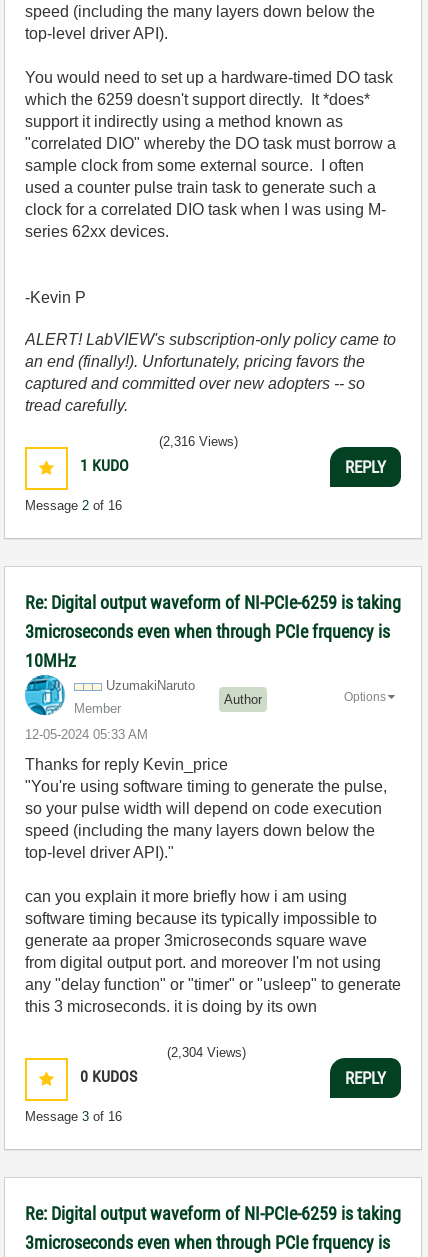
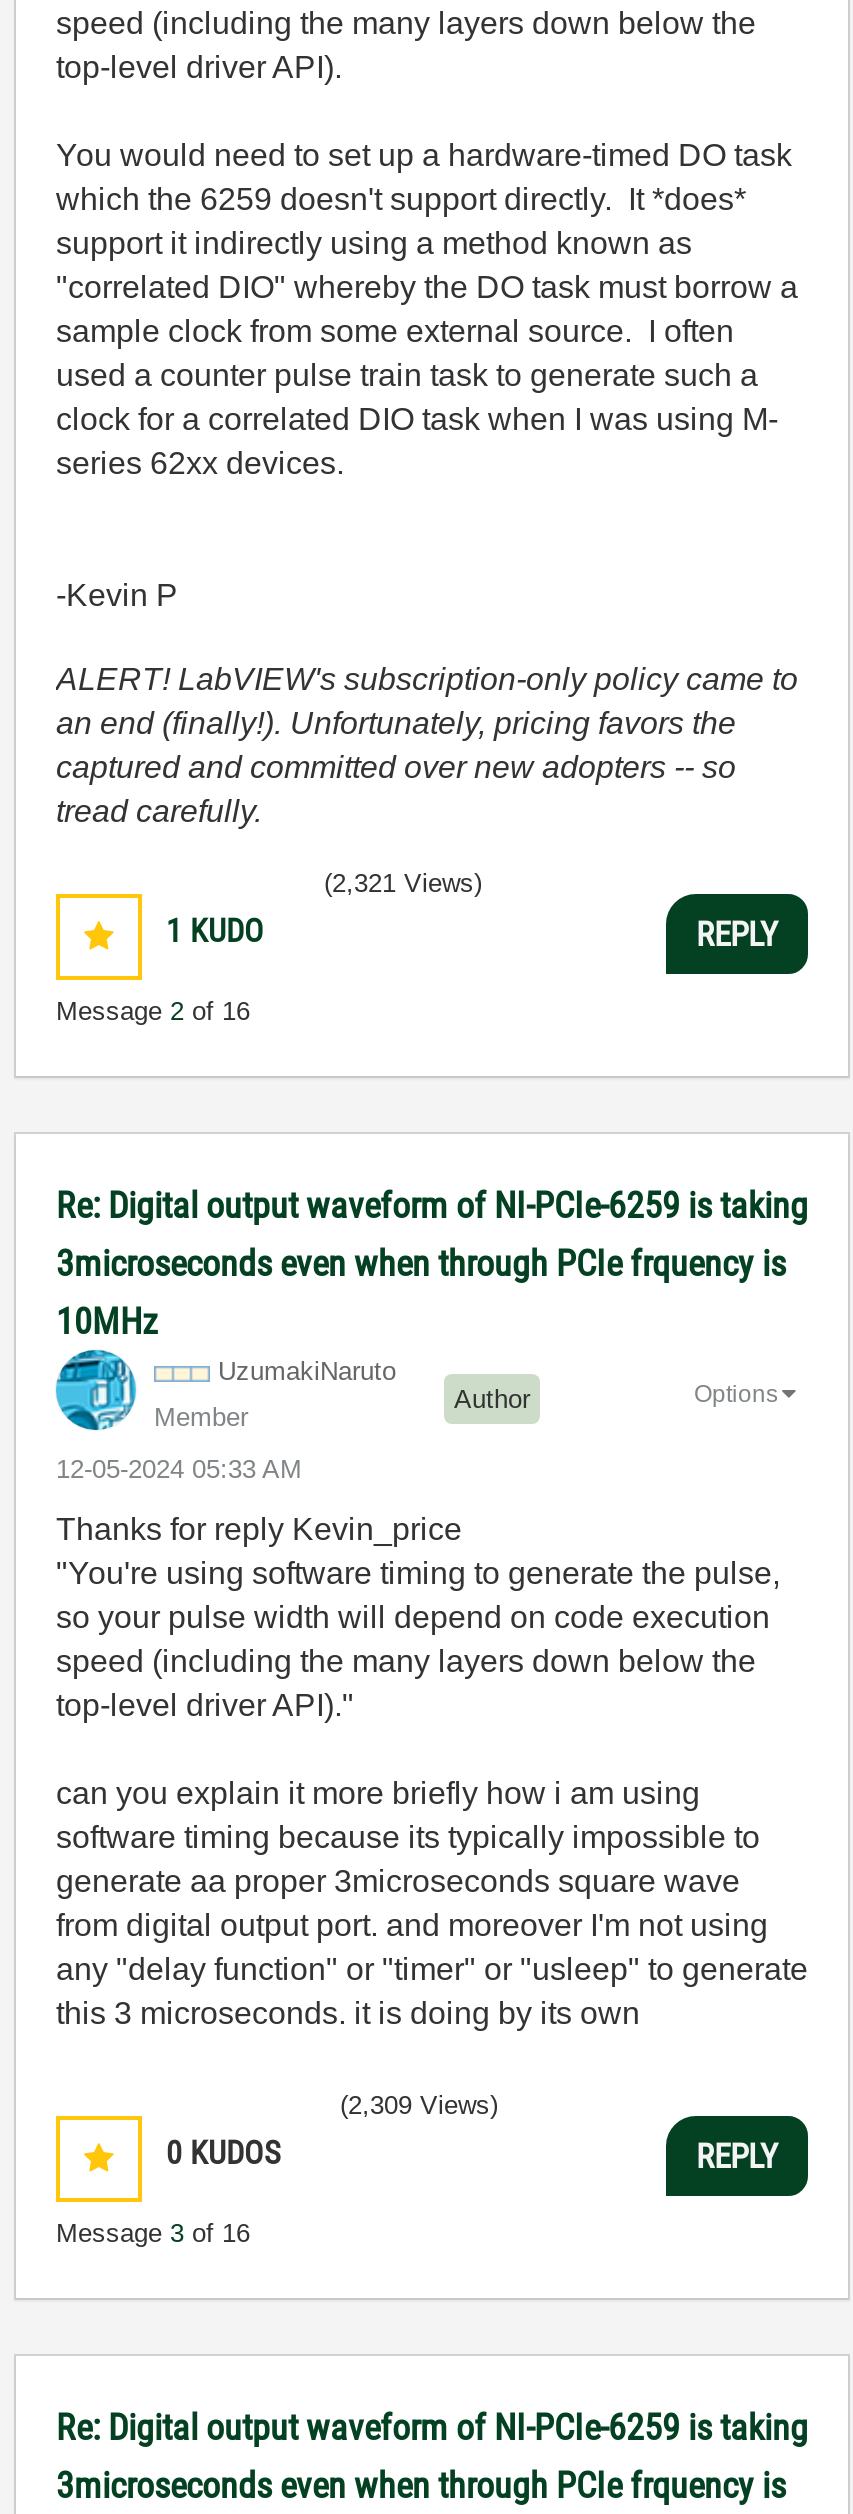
[159,434,238,449] (2,316 Views) -> [324,868,482,898] (2,321 Views)
[167,1045,246,1060] (2,304 Views) -> [340,2090,498,2120] (2,309 Views)

